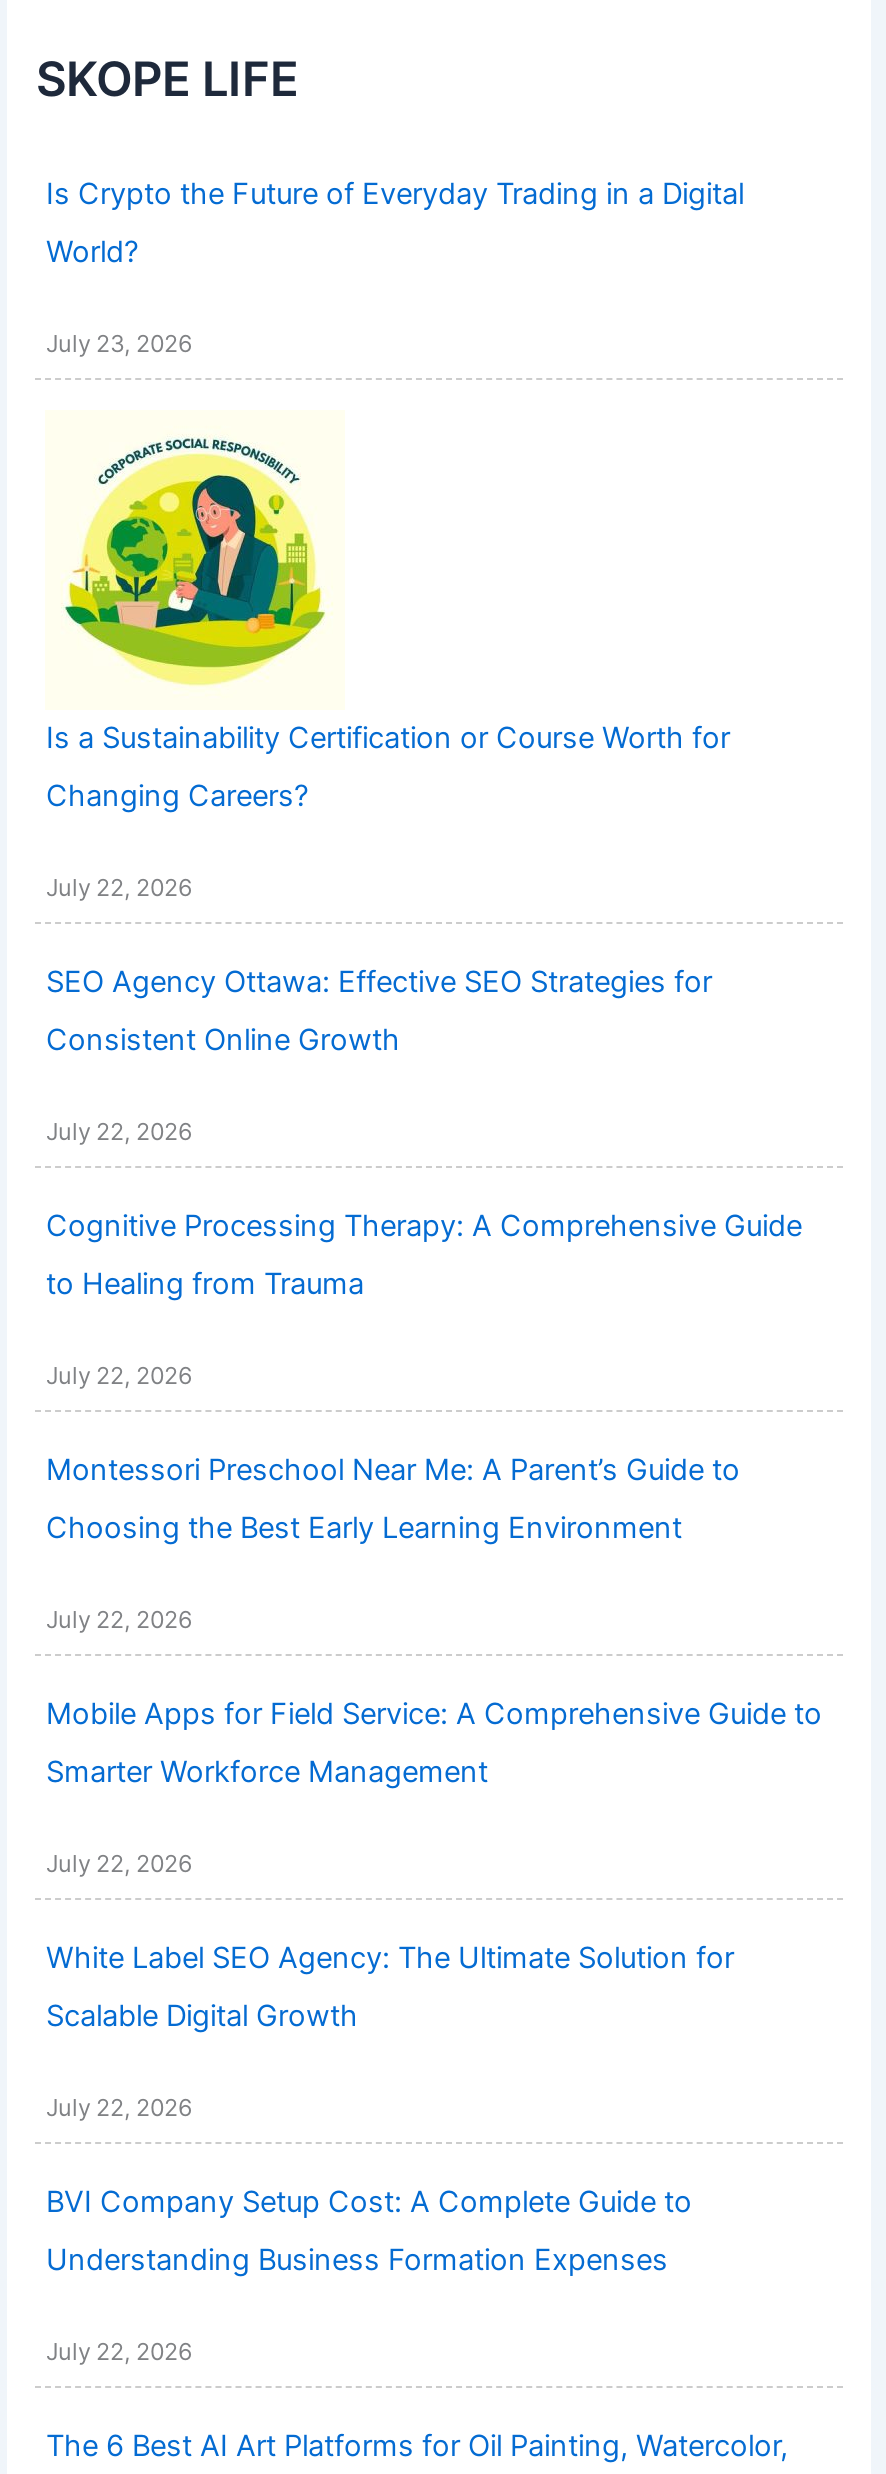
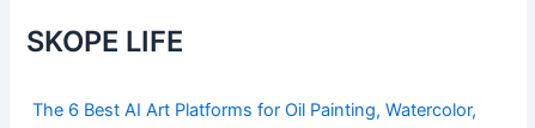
[46,175,744,357] Is Crypto the Future of Everyday Trading in a Digital | World? | July 23, 2026 -> none
[46,436,822,2365] [image] | Is a Sustainability Certification or Course Worth for | Changing Careers? | July 22, 2026 | SEO Agency Ottawa: Effective SEO Strategies for | Consistent Online Growth | July 22, 2026 | Cognitive Processing Therapy: A Comprehensive Guide | to Healing from Trauma | July 22, 2026 | Montessori Preschool Near Me: A Parent’s Guide to | Choosing the Best Early Learning Environment | July 22, 2026 | Mobile Apps for Field Service: A Comprehensive Guide to | Smarter Workforce Management | July 22, 2026 | White Label SEO Agency: The Ultimate Solution for | Scalable Digital Growth | July 22, 2026 | BVI Company Setup Cost: A Complete Guide to | Understanding Business Formation Expenses | July 22, 2026 -> none

